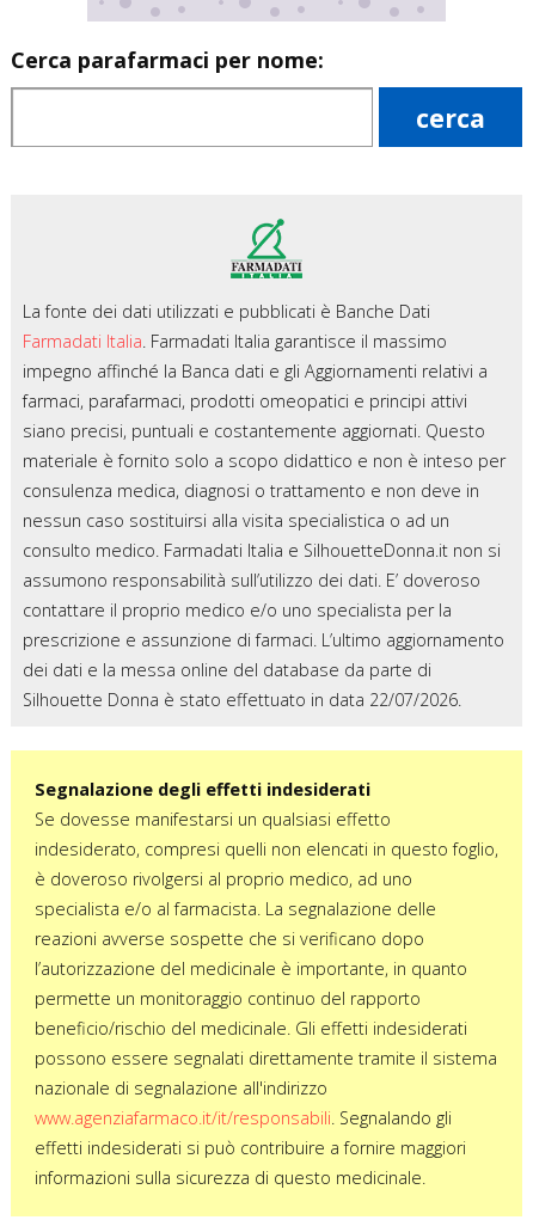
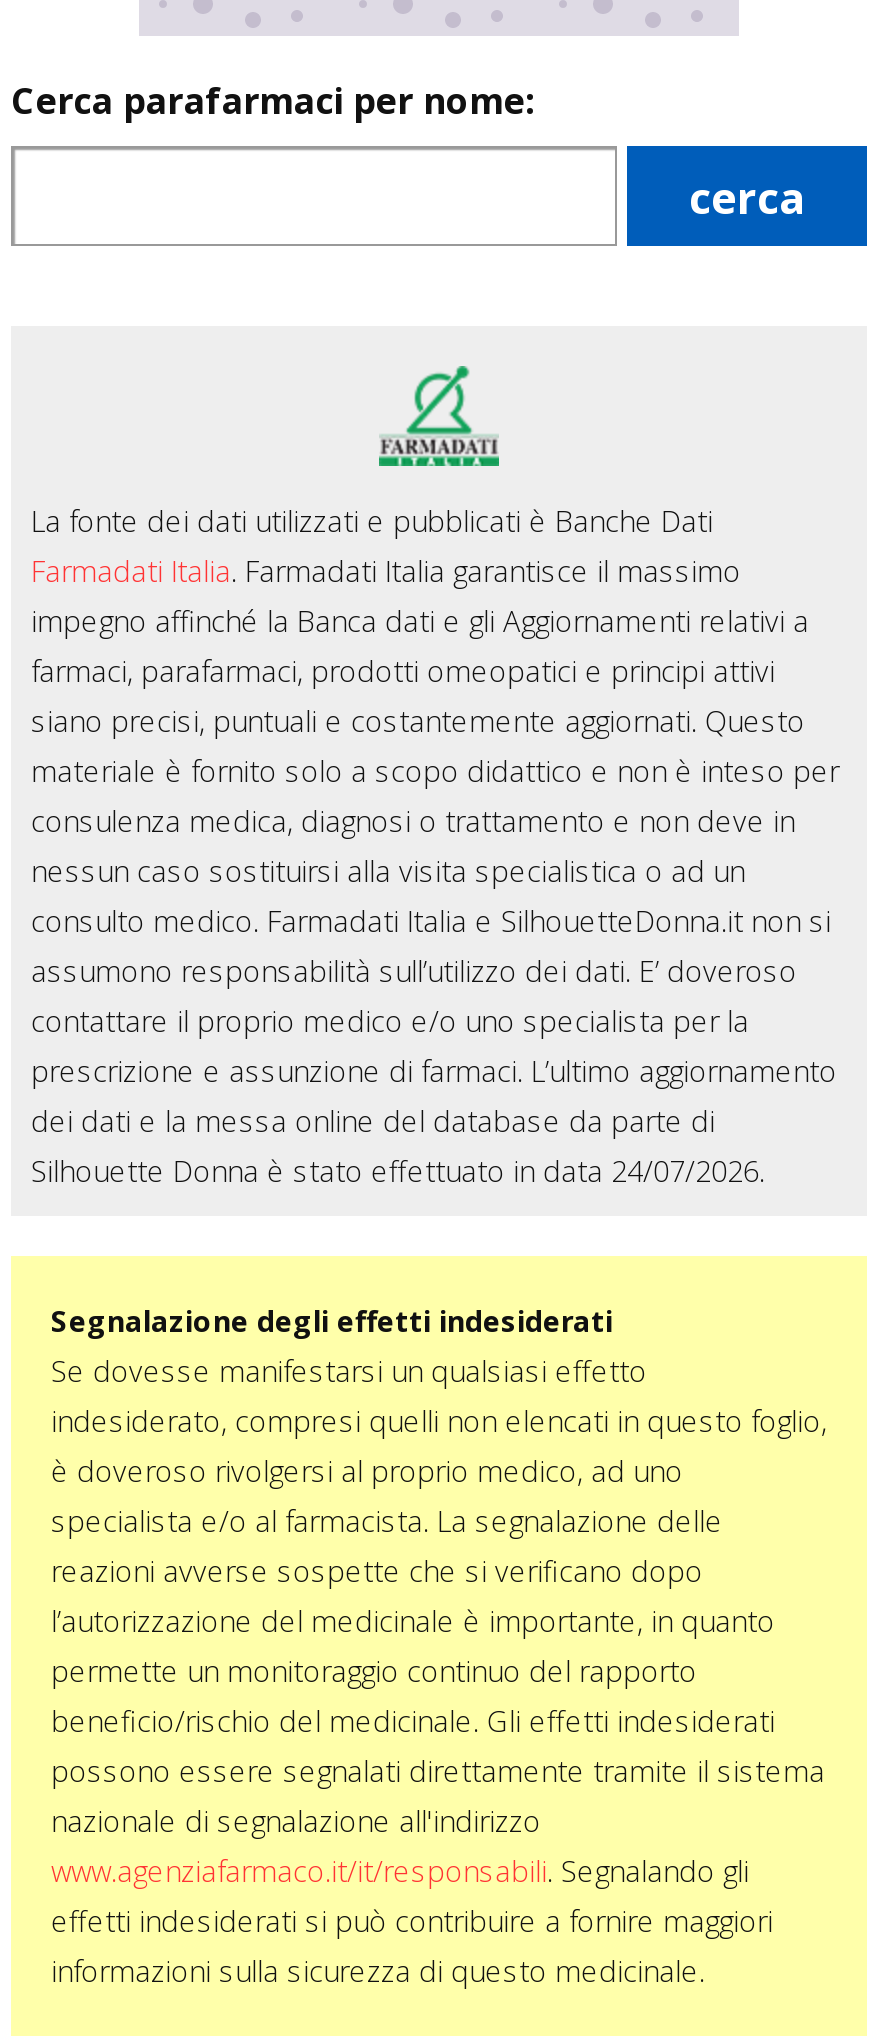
[23,688,461,711] Silhouette Donna è stato effettuato in data 22/07/2026. -> [31,1152,765,1190] Silhouette Donna è stato effettuato in data 24/07/2026.

